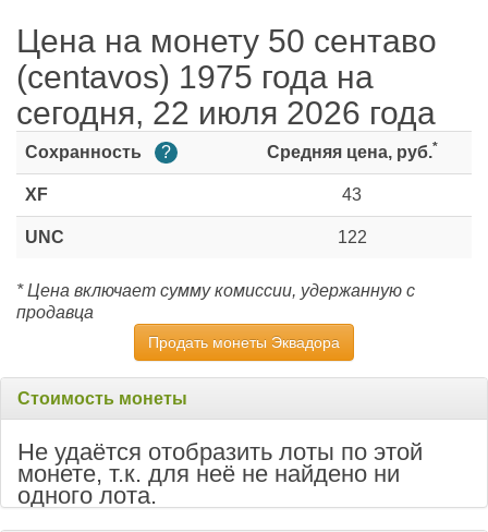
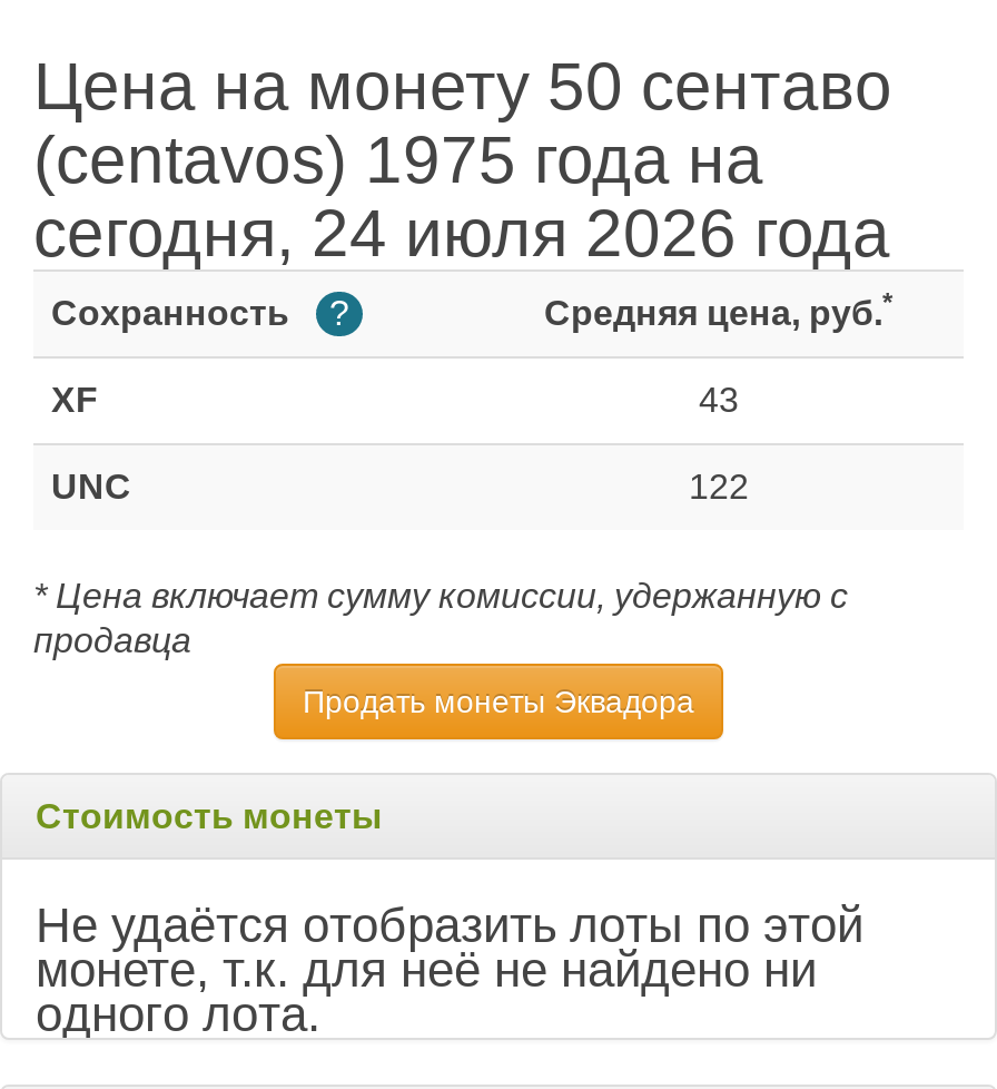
[16,95,436,131] сегодня, 22 июля 2026 года -> [33,196,890,269] сегодня, 24 июля 2026 года

